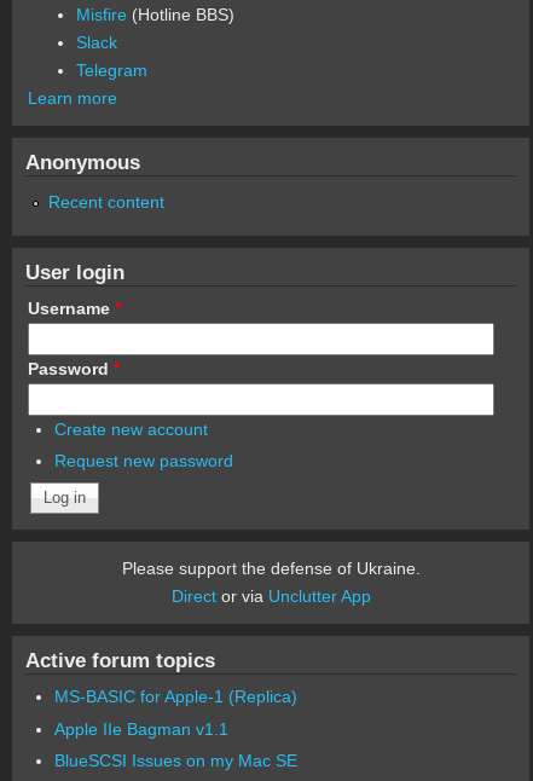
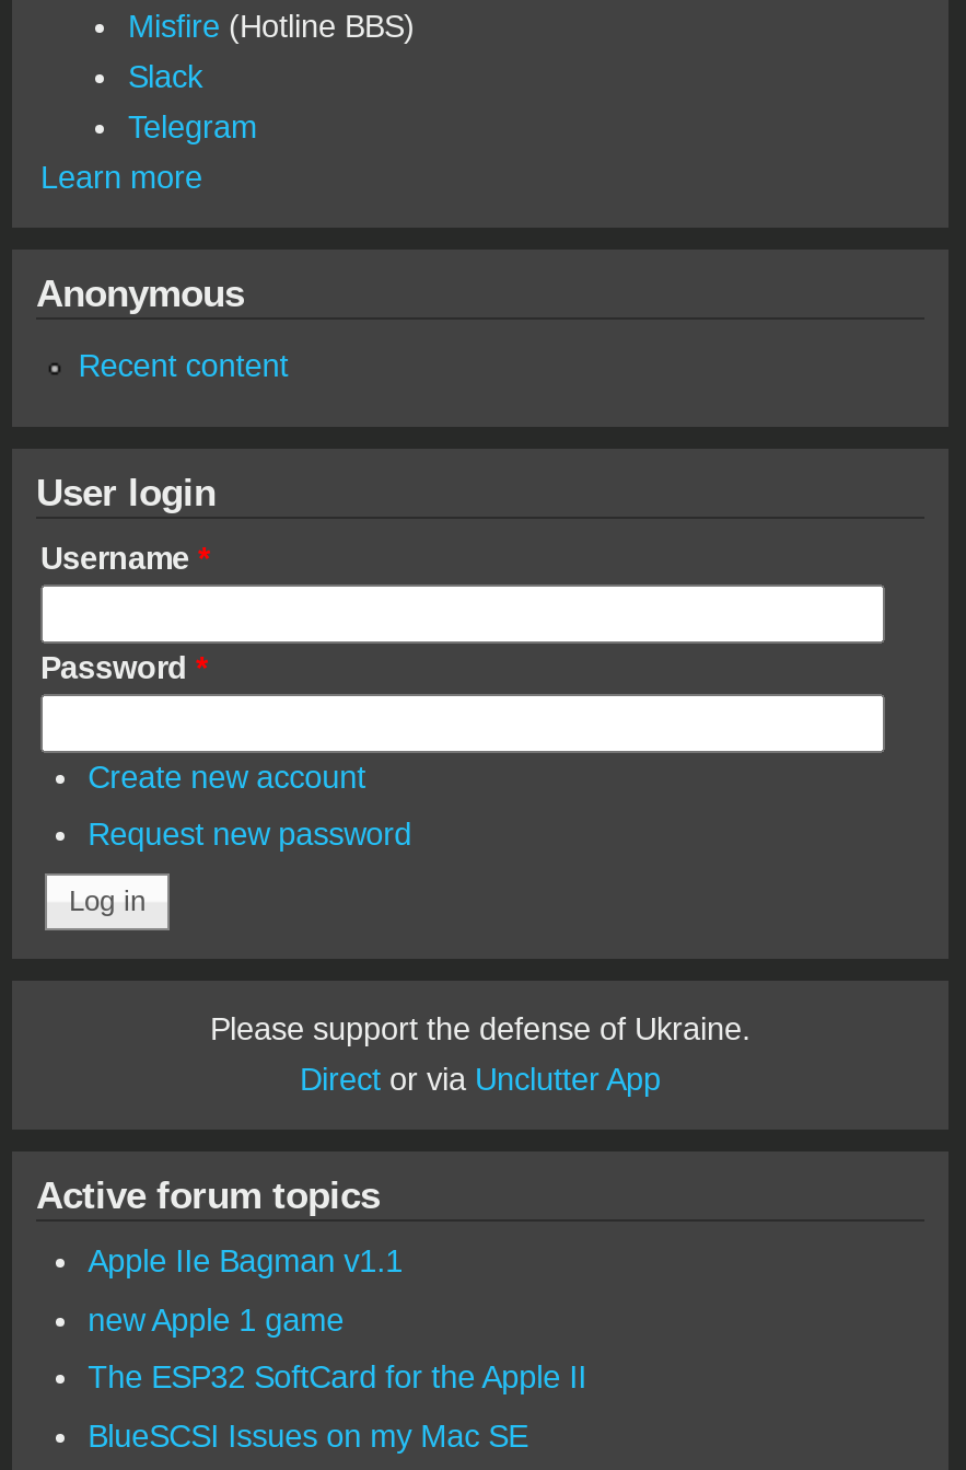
[54,687,297,706] MS-BASIC for Apple-1 (Replica) -> none
moved [54,719,228,738] -> [88,1243,403,1278]: Apple IIe Bagman v1.1
none -> [88,1302,587,1395] new Apple 1 game | The ESP32 SoftCard for the Apple II

